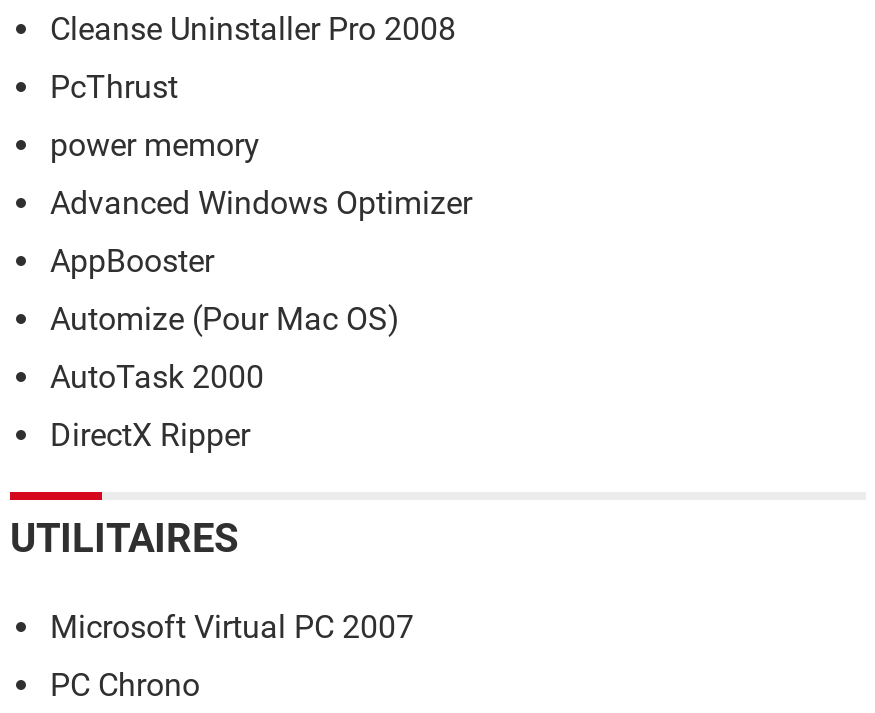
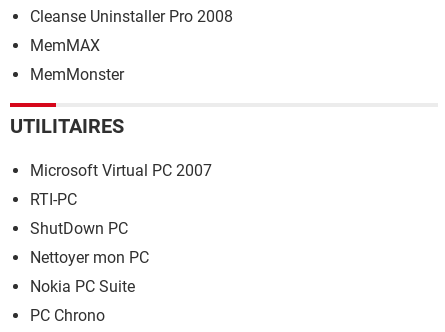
[50,68,472,454] PcThrust | power memory | Advanced Windows Optimizer | AppBooster | Automize (Pour Mac OS) | AutoTask 2000 | DirectX Ripper -> [30,36,124,84] MemMAX | MemMonster
moved [10,515,414,647] -> [10,114,212,180]: UTILITAIRES | Microsoft Virtual PC 2007
none -> [30,190,149,296] RTI-PC | ShutDown PC | Nettoyer mon PC | Nokia PC Suite

